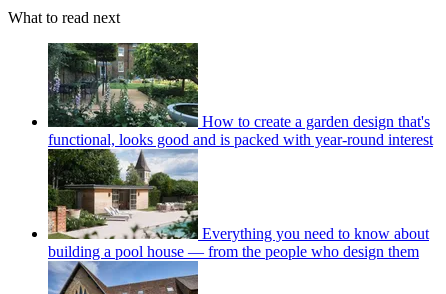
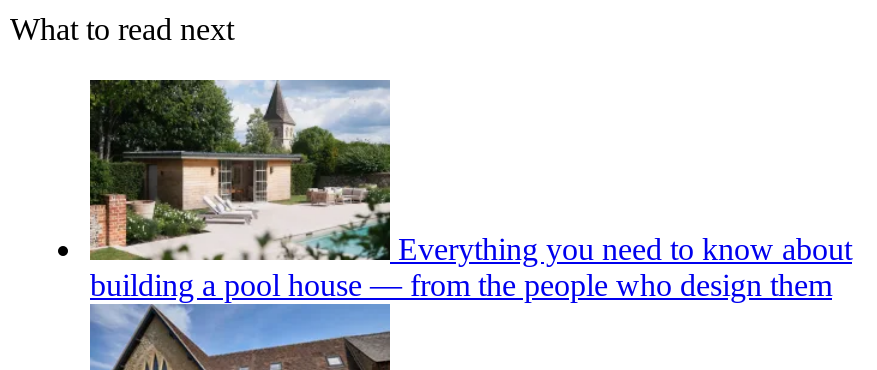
[47,42,433,148] [image] | How to create a garden design that's | functional, looks good and is packed with year-round interest -> none

